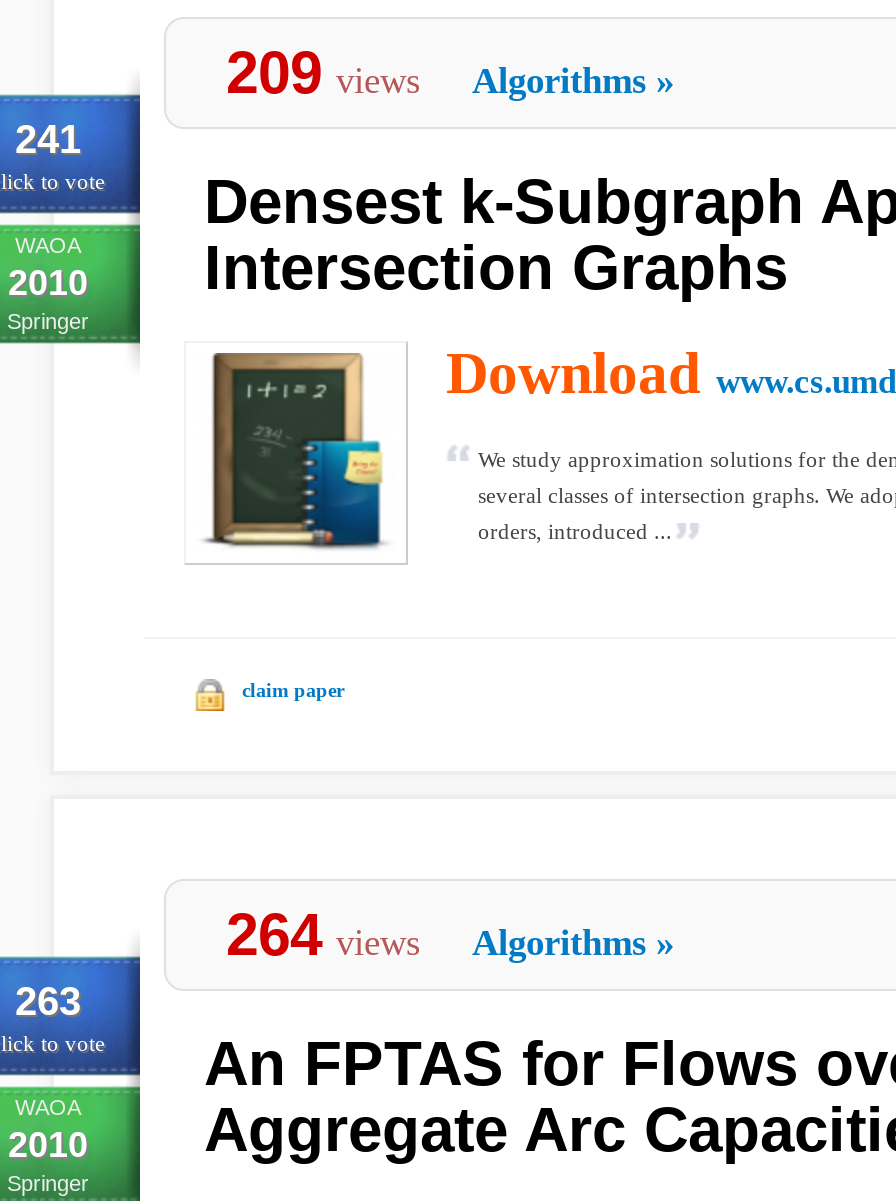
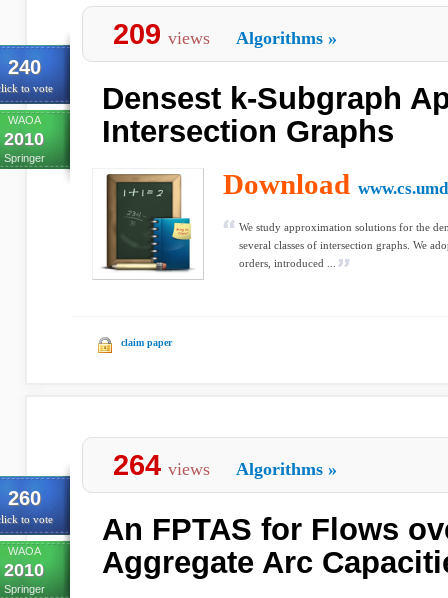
[15,117,81,161] 241 -> [7,56,40,78] 240
[15,979,81,1023] 263 -> [7,487,40,509] 260

